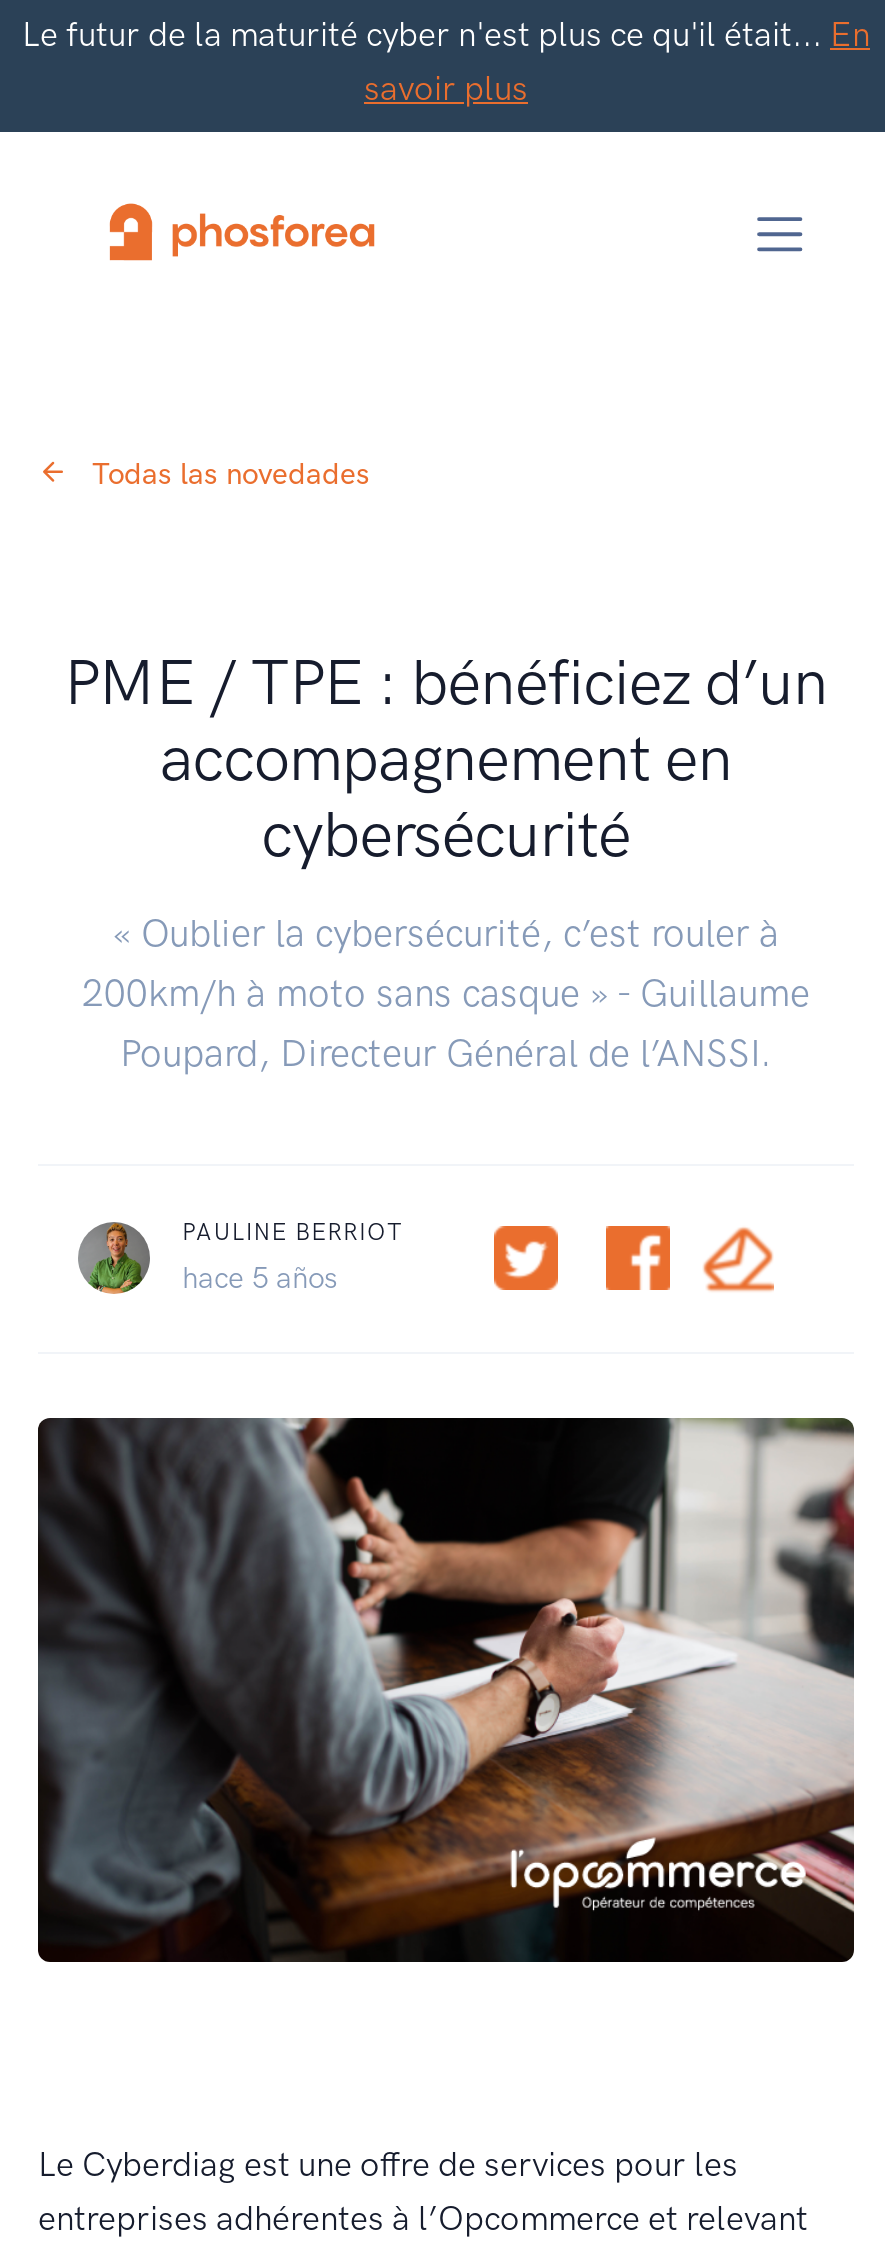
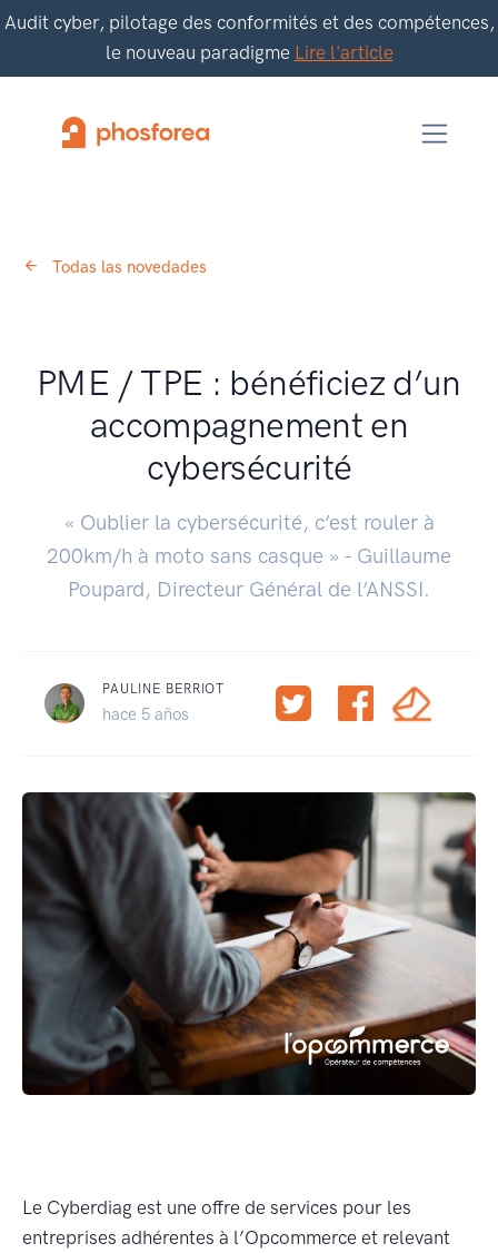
[22,14,870,108] Le futur de la maturité cyber n'est plus ce qu'il était... En | savoir plus -> [4,11,494,63] Audit cyber, pilotage des conformités et des compétences, | le nouveau paradigme Lire l'article

